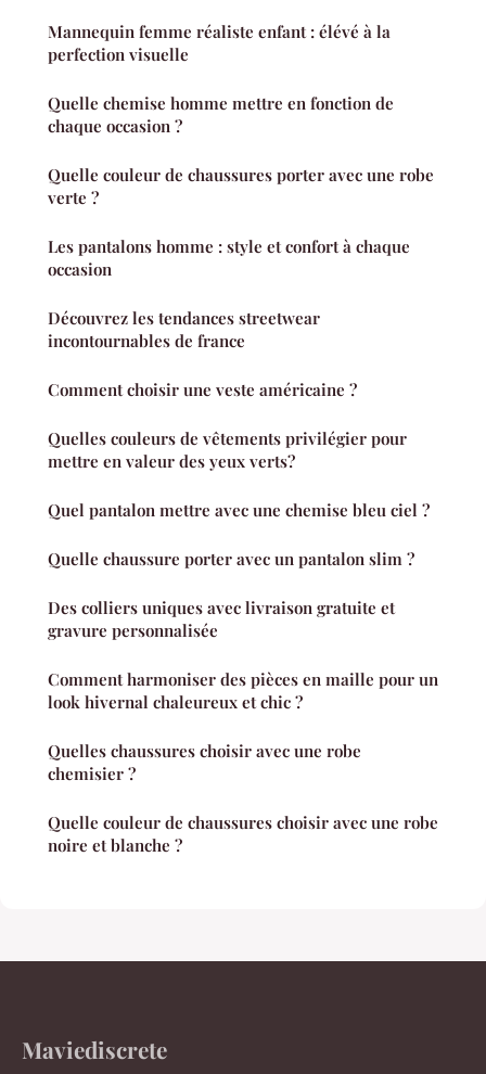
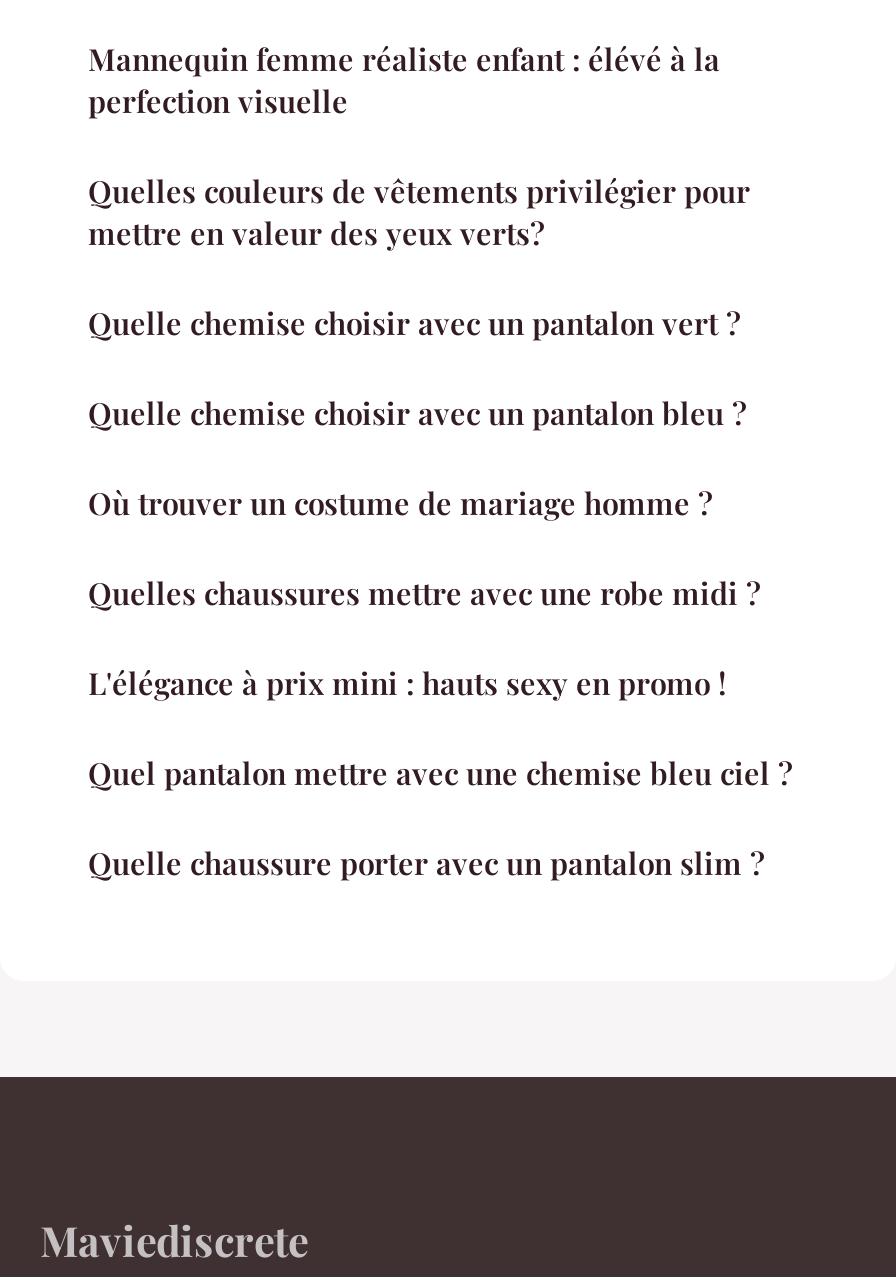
[48,92,434,400] Quelle chemise homme mettre en fonction de | chaque occasion ? | Quelle couleur de chaussures porter avec une robe | verte ? | Les pantalons homme : style et confort à chaque | occasion | Découvrez les tendances streetwear | incontournables de france | Comment choisir une veste américaine ? -> none
none -> [88,302,760,702] Quelle chemise choisir avec un pantalon vert ? | Quelle chemise choisir avec un pantalon bleu ? | Où trouver un costume de mariage homme ? | Quelles chaussures mettre avec une robe midi ? | L'élégance à prix mini : hauts sexy en promo !
[48,596,438,856] Des colliers uniques avec livraison gratuite et | gravure personnalisée | Comment harmoniser des pièces en maille pour un | look hivernal chaleureux et chic ? | Quelles chaussures choisir avec une robe | chemisier ? | Quelle couleur de chaussures choisir avec une robe | noire et blanche ? -> none

